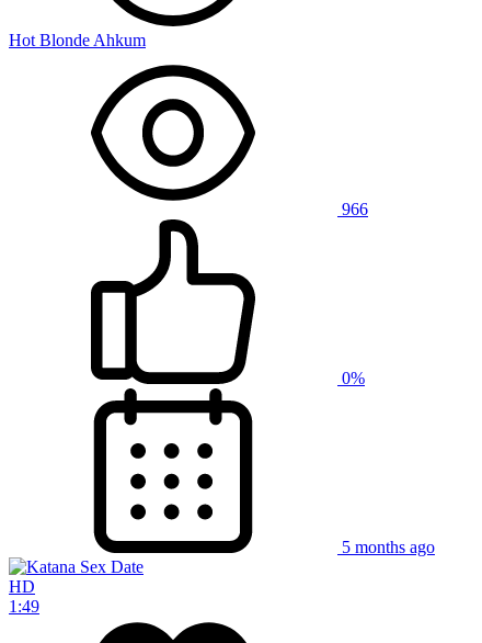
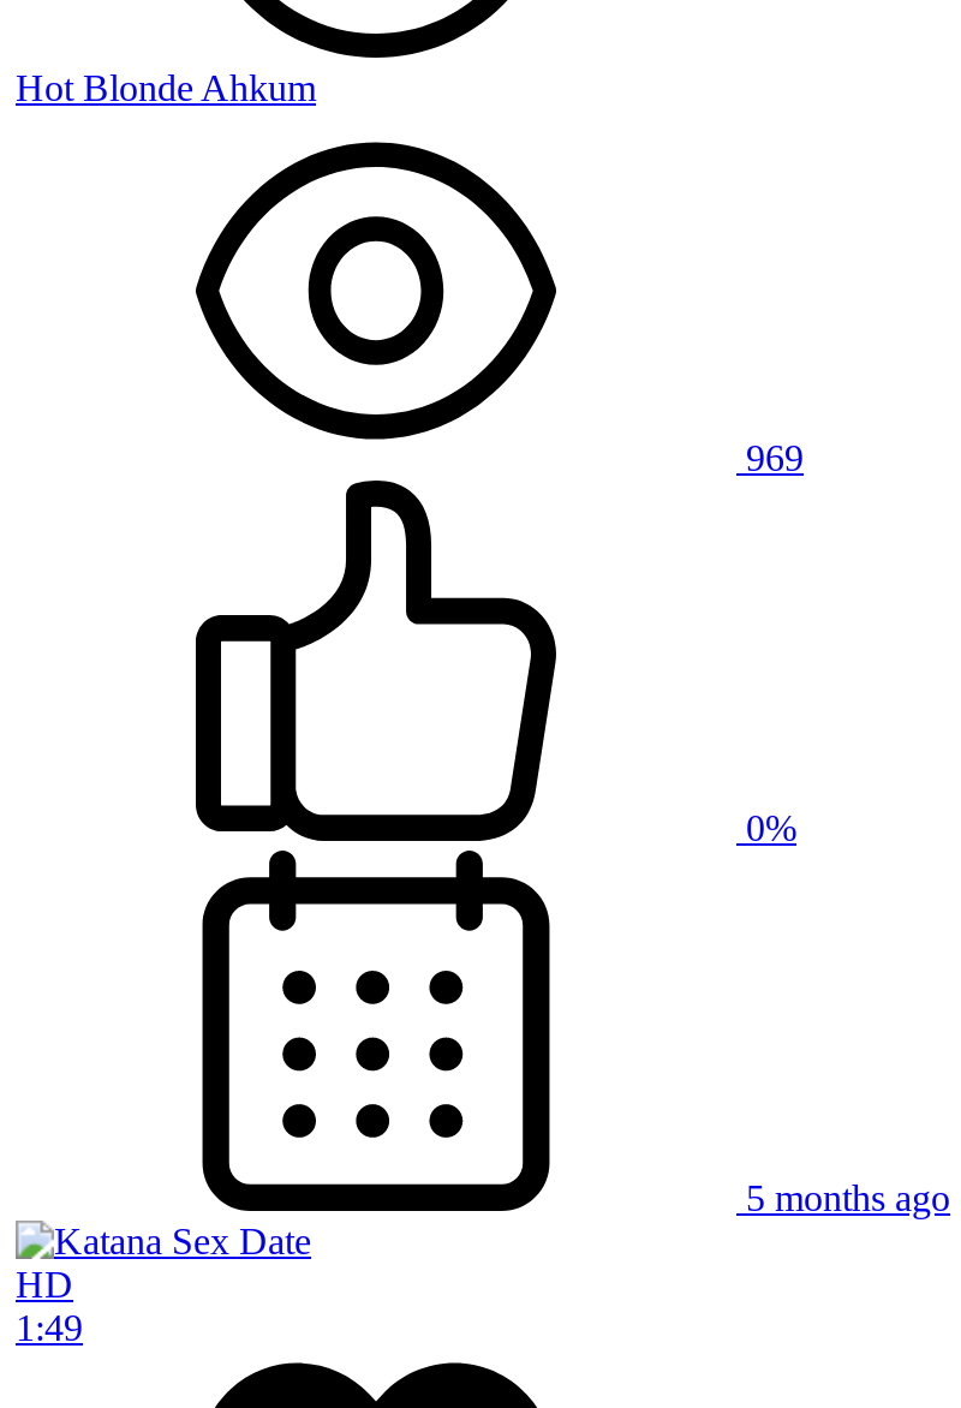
[337,199,368,218] 966 -> [736,437,804,477] 969

